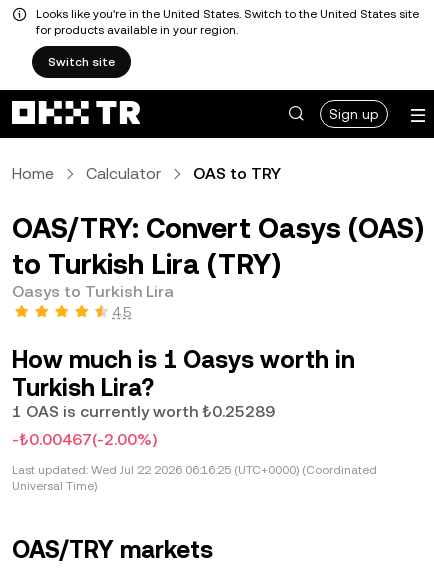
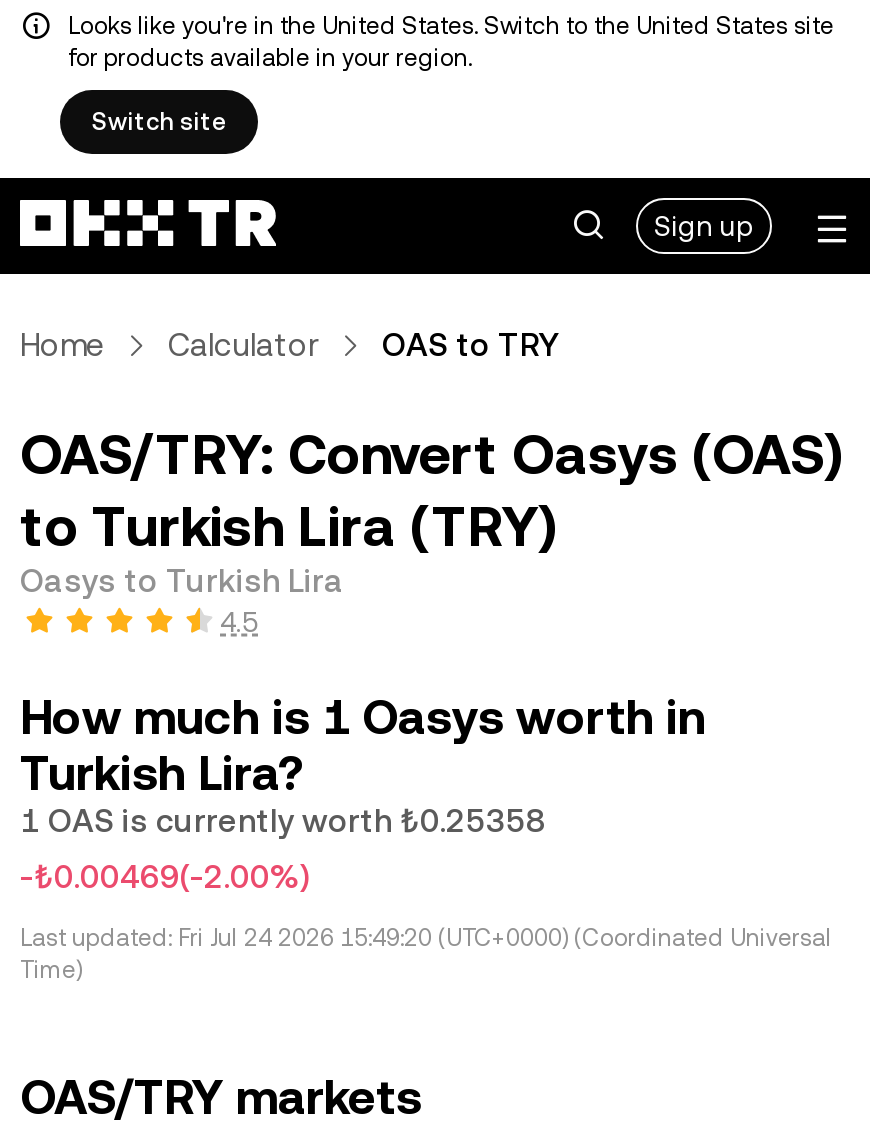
[12,402,275,421] 1 OAS is currently worth ₺0.25289 -> [20,802,546,840] 1 OAS is currently worth ₺0.25358
[12,430,157,449] -₺0.00467(-2.00%) -> [20,858,310,896] -₺0.00469(-2.00%)
[12,463,377,493] Last updated: Wed Jul 22 2026 06:16:25 (UTC+0000) (Coordinated | Universal Time) -> [20,924,832,984] Last updated: Fri Jul 24 2026 15:49:20 (UTC+0000) (Coordinated Universal | Time)

